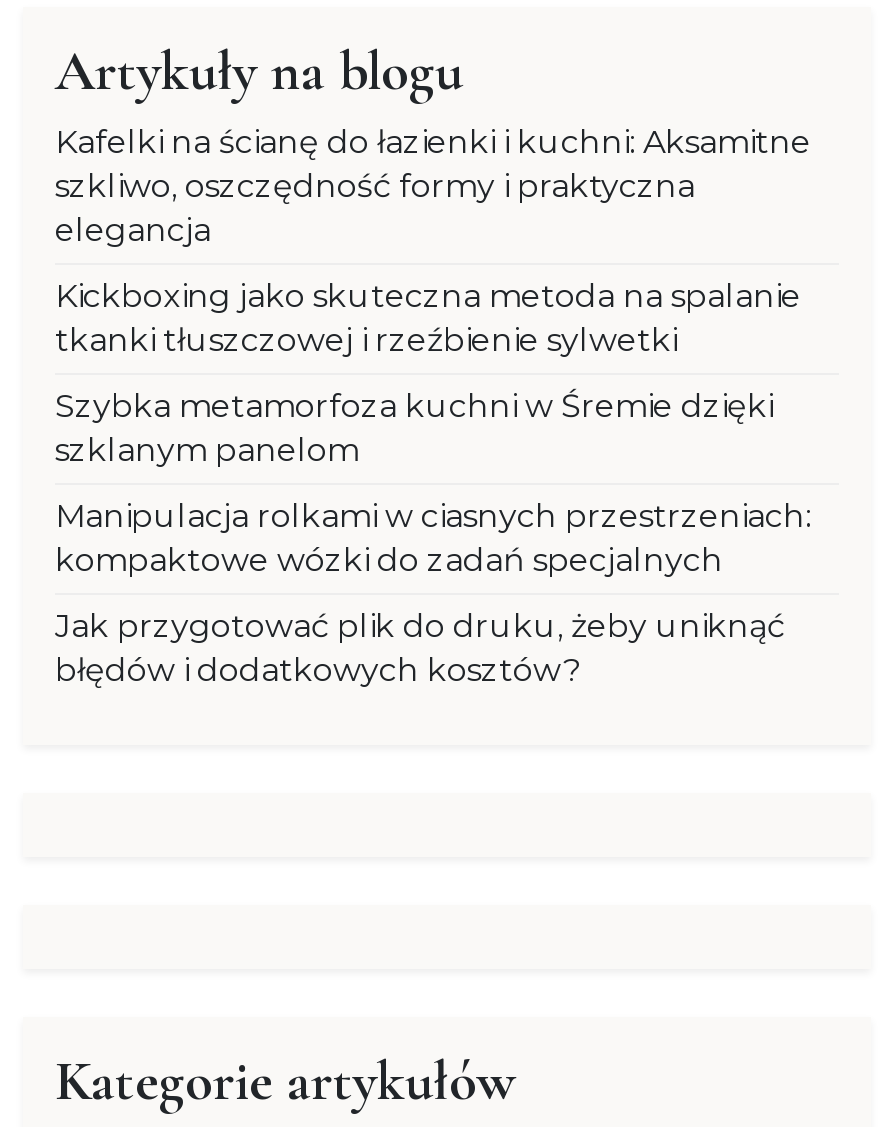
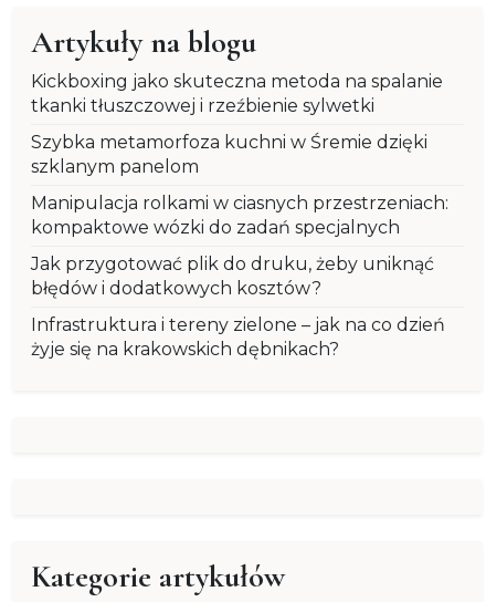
[55,124,811,250] Kafelki na ścianę do łazienki i kuchni: Aksamitne | szkliwo, oszczędność formy i praktyczna | elegancja -> none
moved [55,278,811,690] -> [31,71,448,299]: Kickboxing jako skuteczna metoda na spalanie | tkanki tłuszczowej i rzeźbienie sylwetki | Szybka metamorfoza kuchni w Śremie dzięki | szklanym panelom | Manipulacja rolkami w ciasnych przestrzeniach: | kompaktowe wózki do zadań specjalnych | Jak przygotować plik do druku, żeby uniknąć | błędów i dodatkowych kosztów?
none -> [31,315,445,360] Infrastruktura i tereny zielone – jak na co dzień | żyje się na krakowskich dębnikach?

